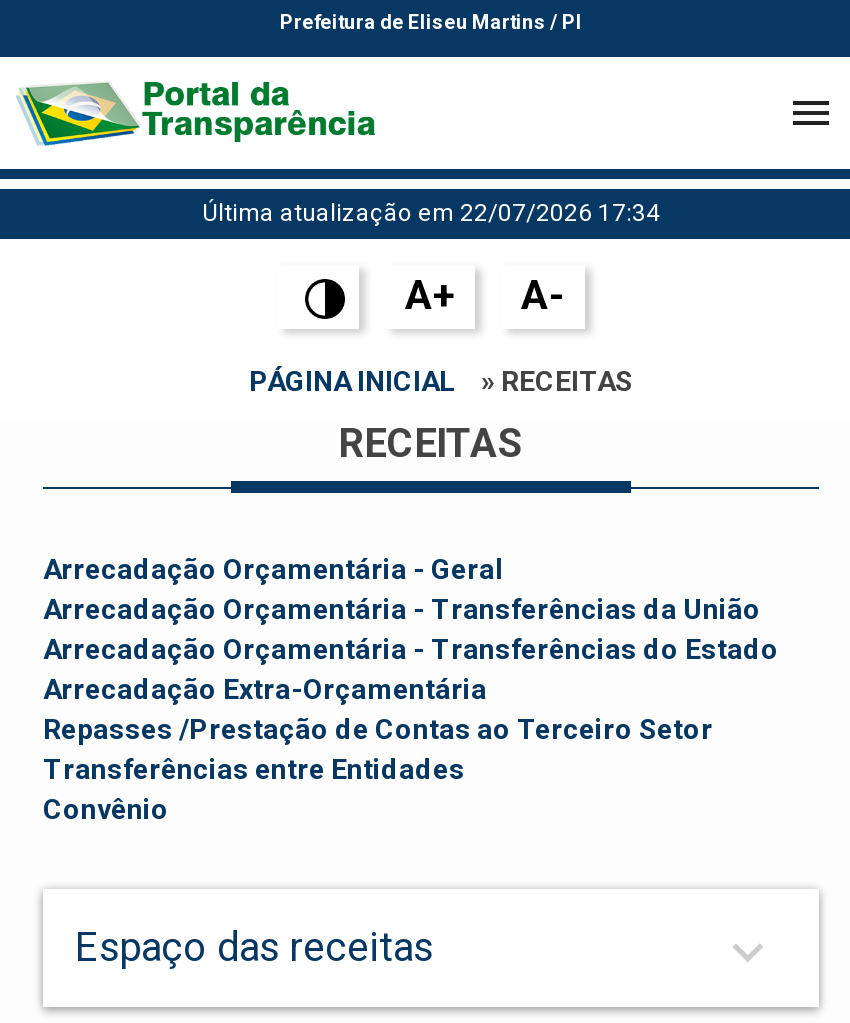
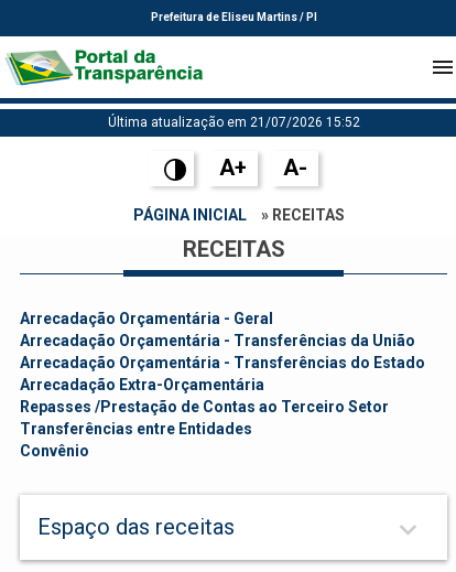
[202,199,660,227] Última atualização em 22/07/2026 17:34 -> [107,115,360,130] Última atualização em 21/07/2026 15:52

